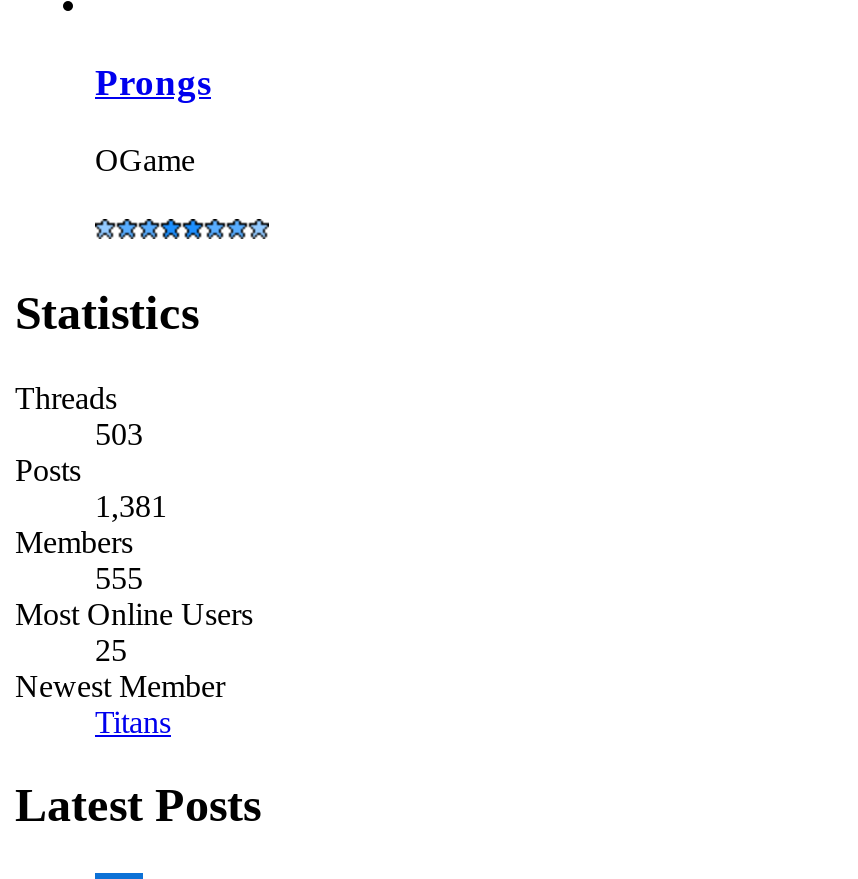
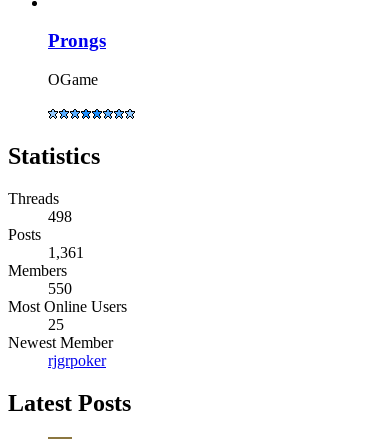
[95,416,143,450] 503 -> [48,208,72,225] 498
[95,488,167,522] 1,381 -> [48,244,84,261] 1,361
[95,560,143,594] 555 -> [48,280,72,297] 550
[95,704,171,738] Titans -> [48,352,106,369] rjgrpoker

